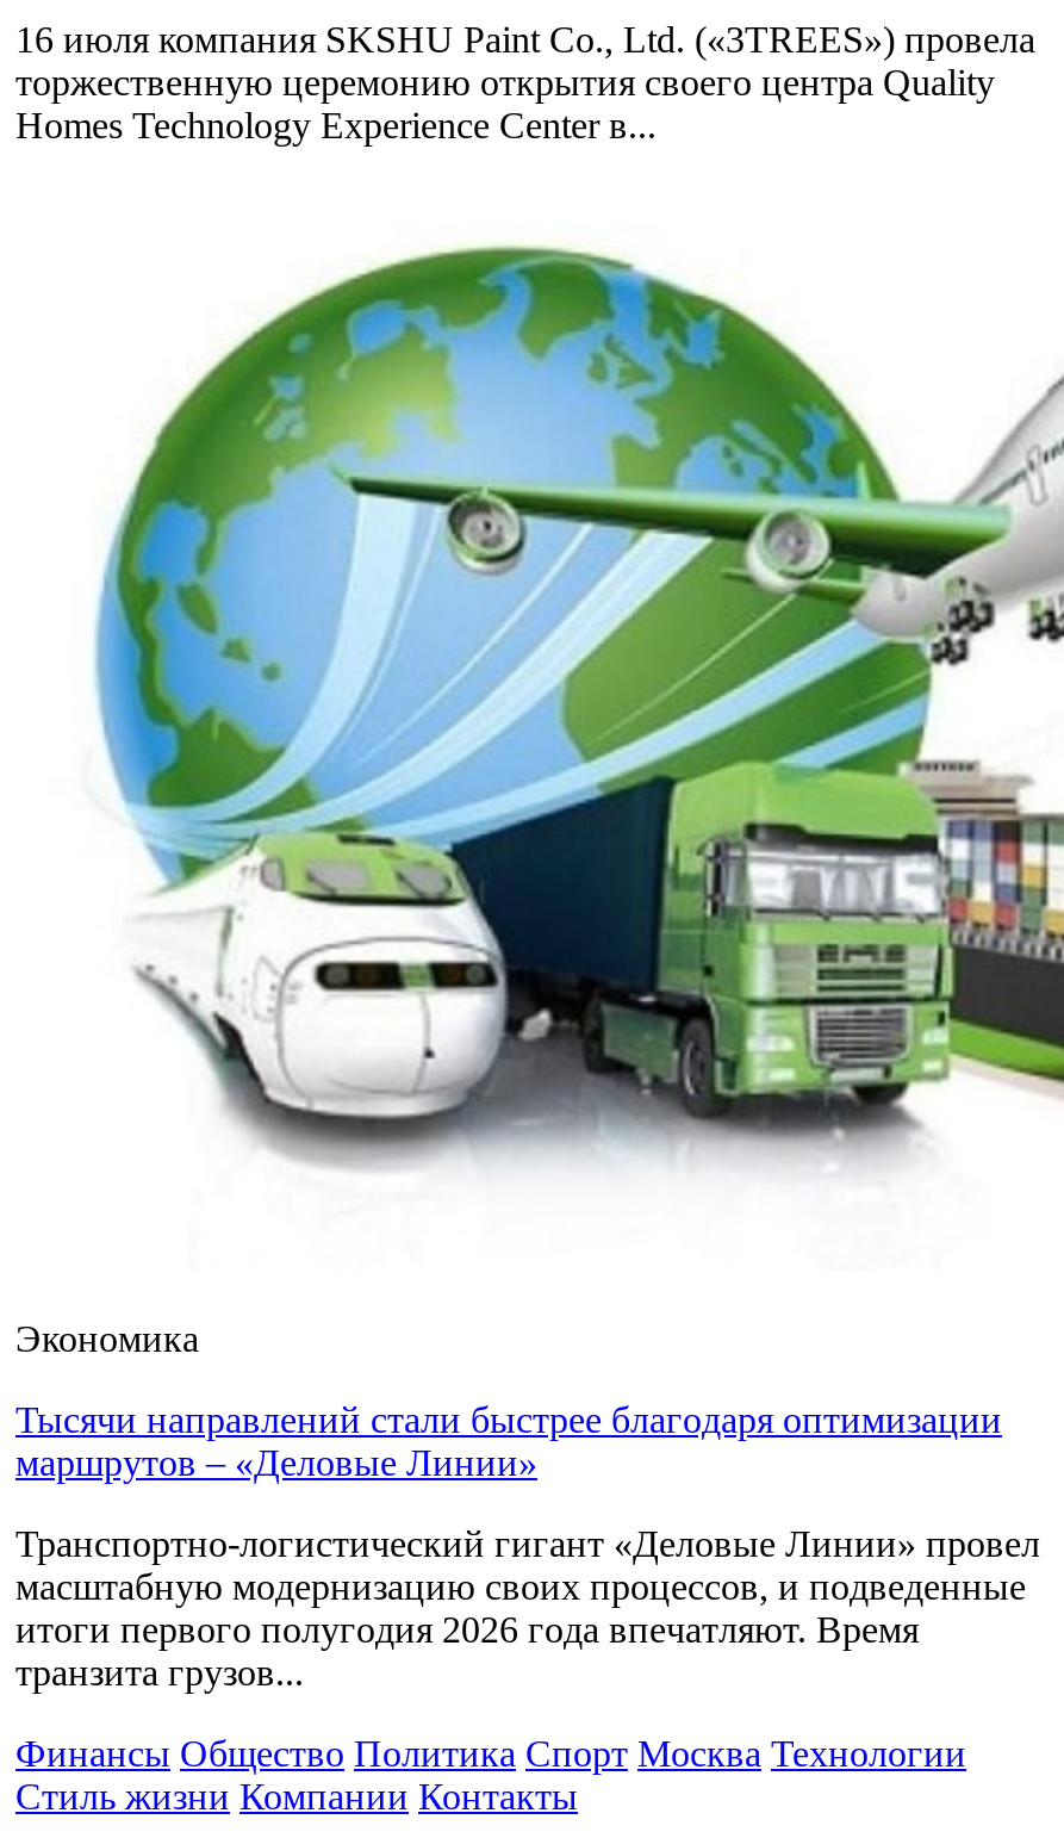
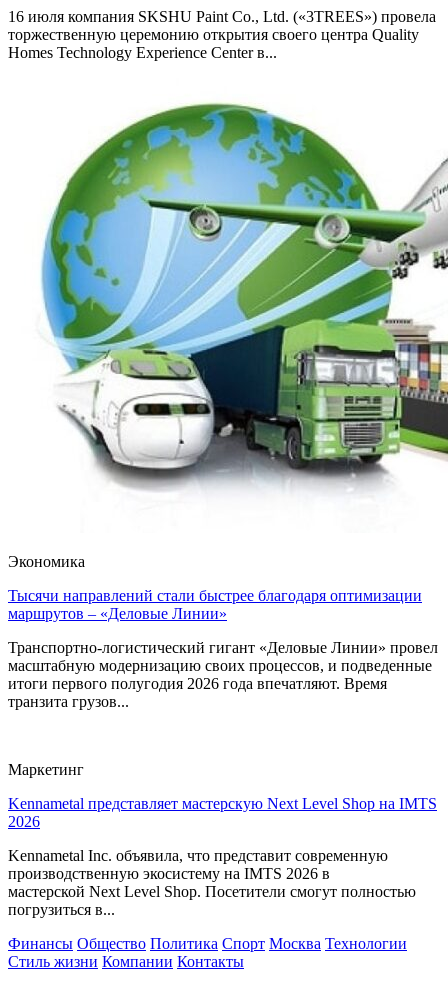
none -> [8,761,437,918] Маркетинг | Kennametal представляет мастерскую Next Level Shop на IMTS | 2026 | Kennametal Inc. объявила, что представит современную | производственную экосистему на IMTS 2026 в | мастерской Next Level Shop. Посетители смогут полностью | погрузиться в...

